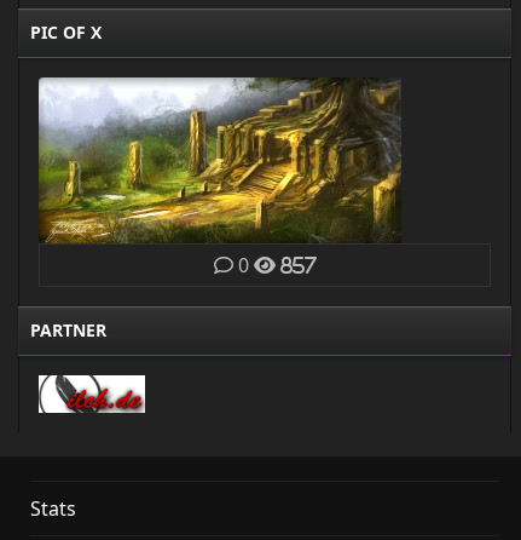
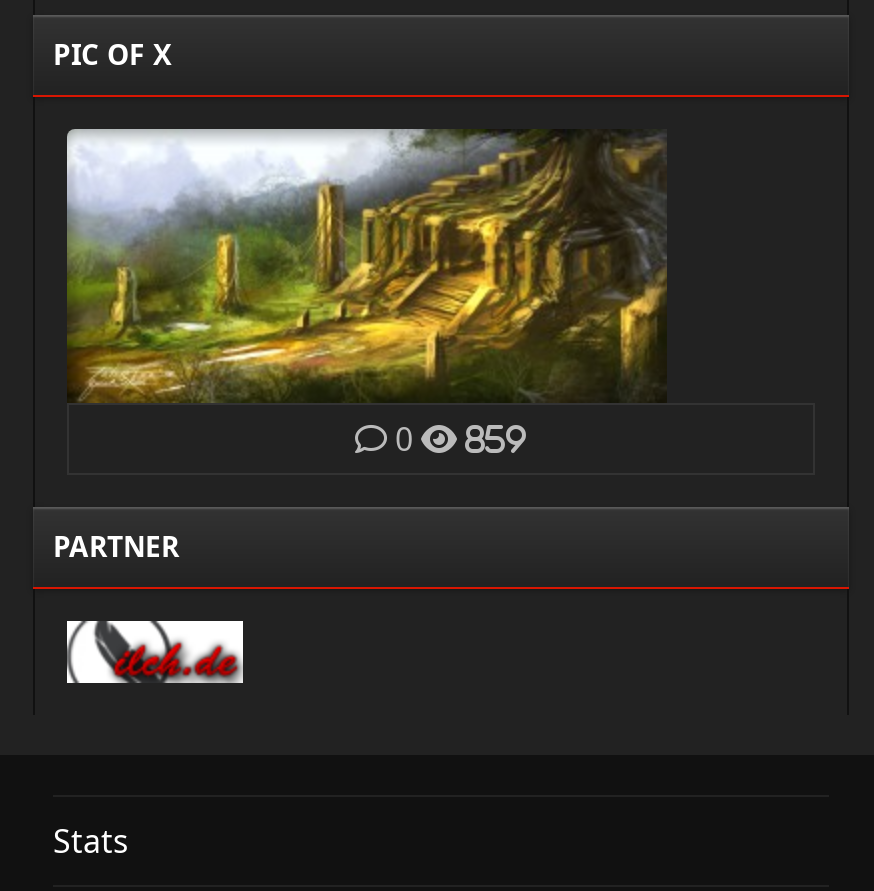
[233,252,316,279] 0 857 -> [387,418,527,462] 0 859

